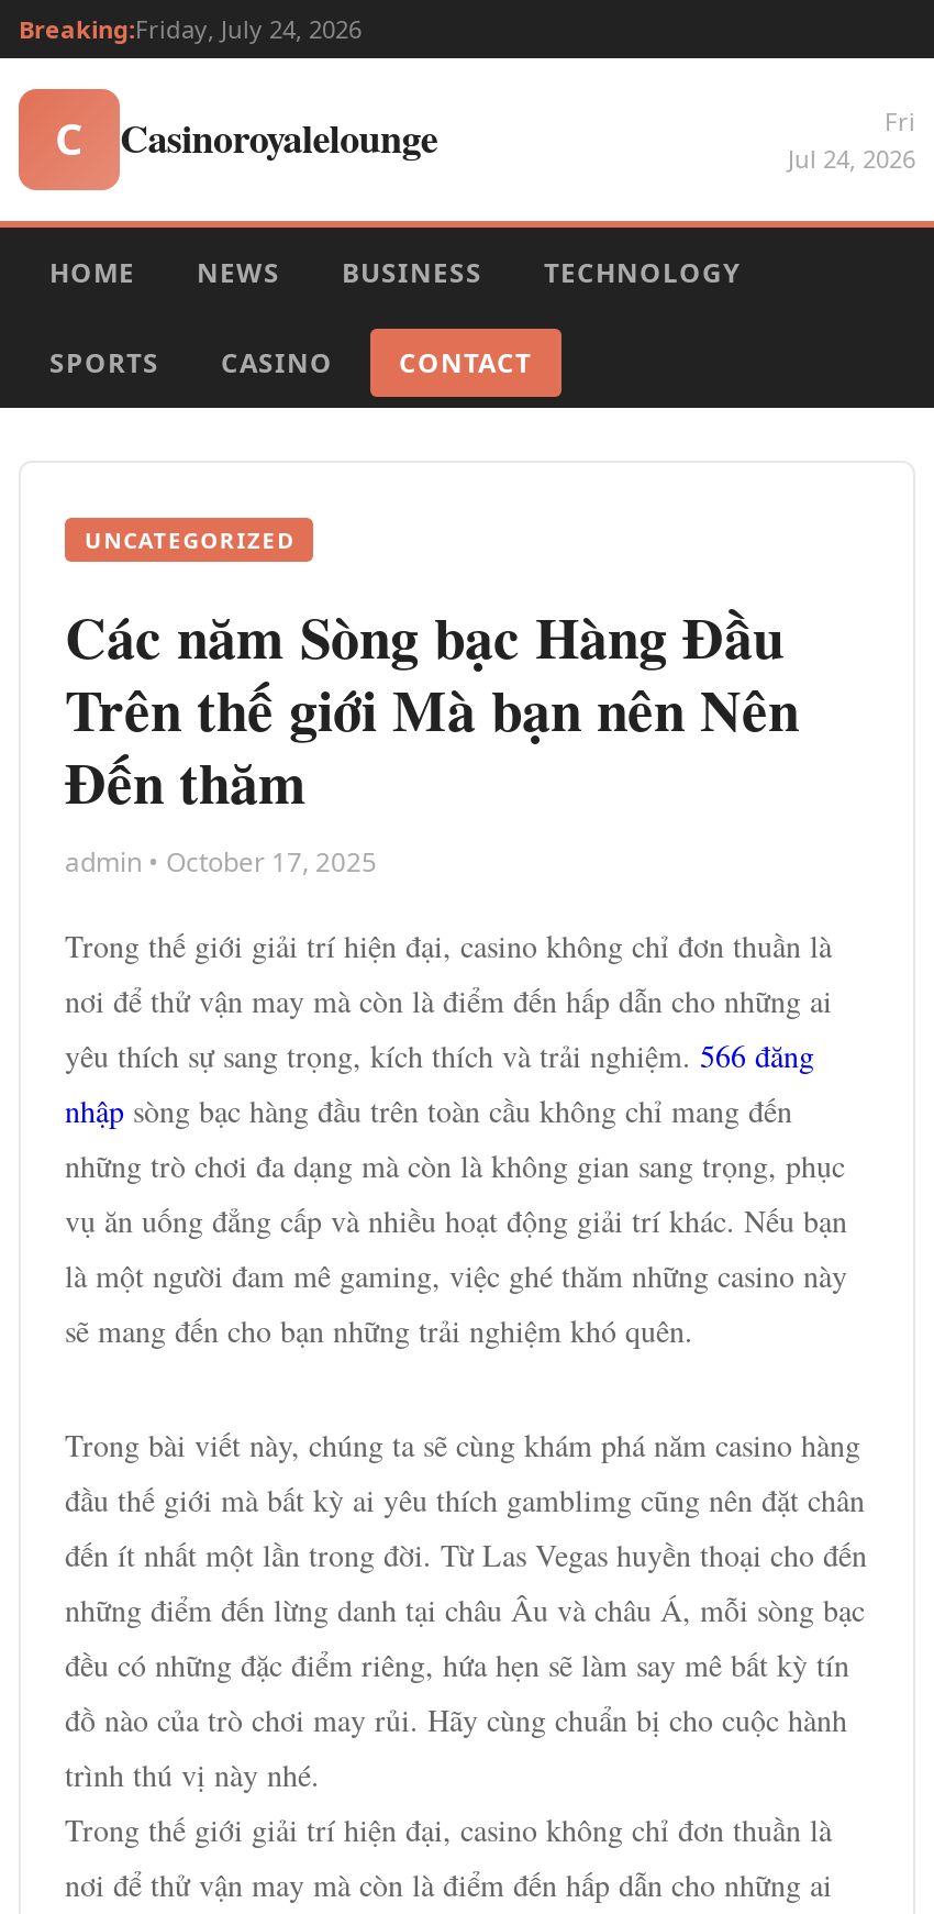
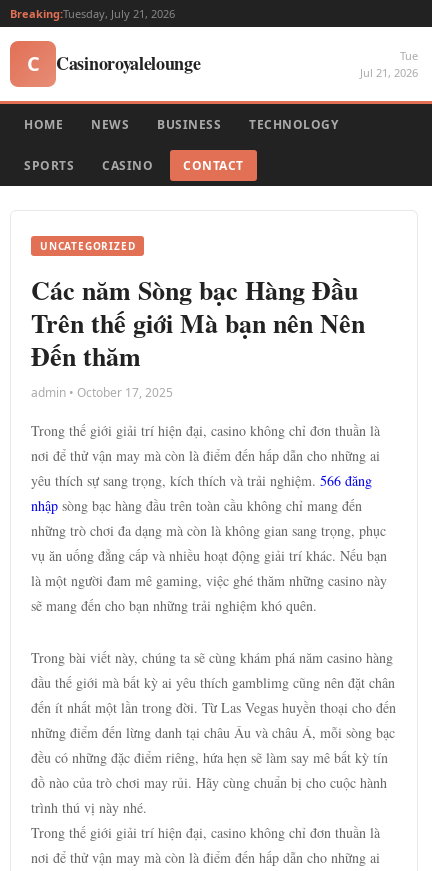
[19,12,362,45] Breaking:Friday, July 24, 2026 -> [10,6,175,21] Breaking:Tuesday, July 21, 2026
[788,104,915,175] Fri | Jul 24, 2026 -> [360,48,418,80] Tue | Jul 21, 2026

